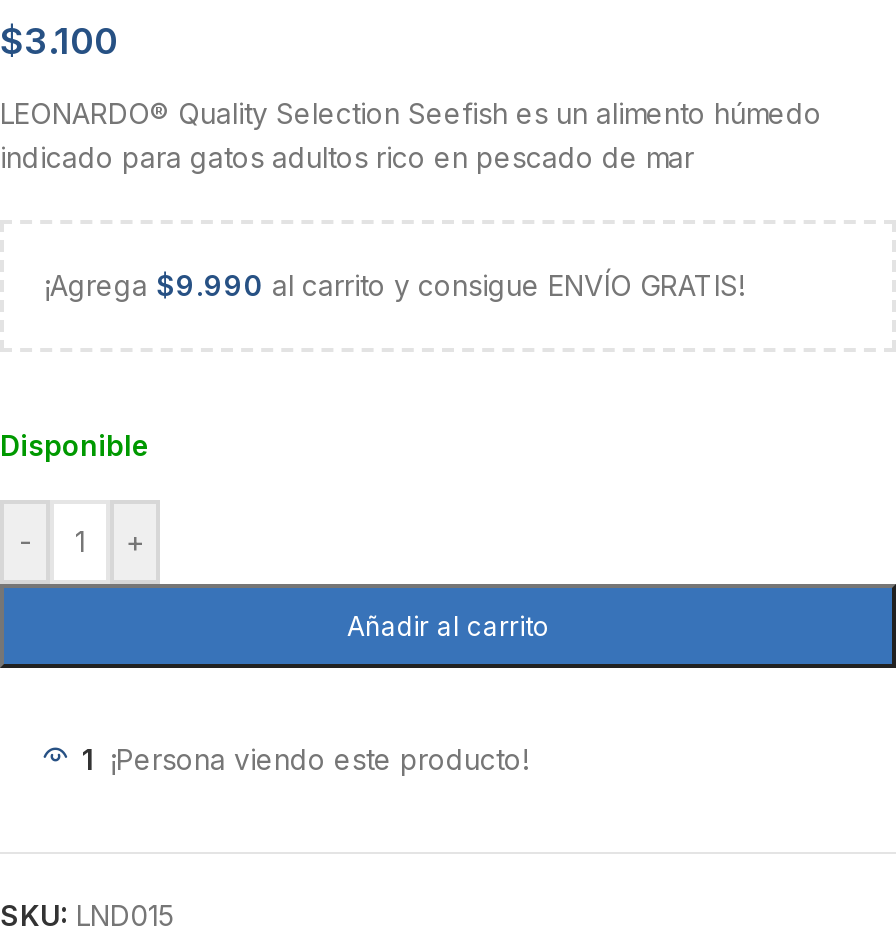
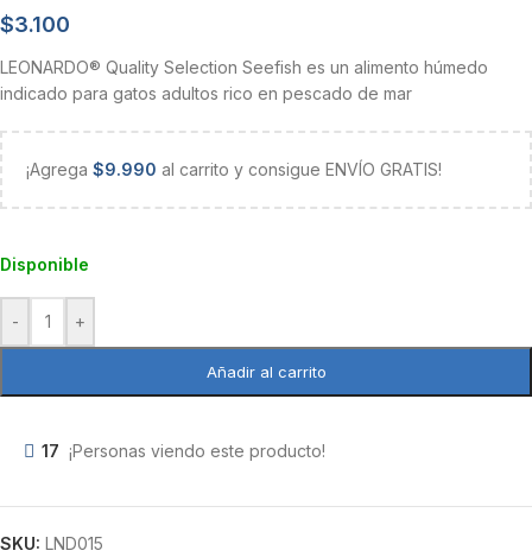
[82,742,528,776] 1 ¡Persona viendo este producto! -> [42,441,325,461] 17 ¡Personas viendo este producto!

